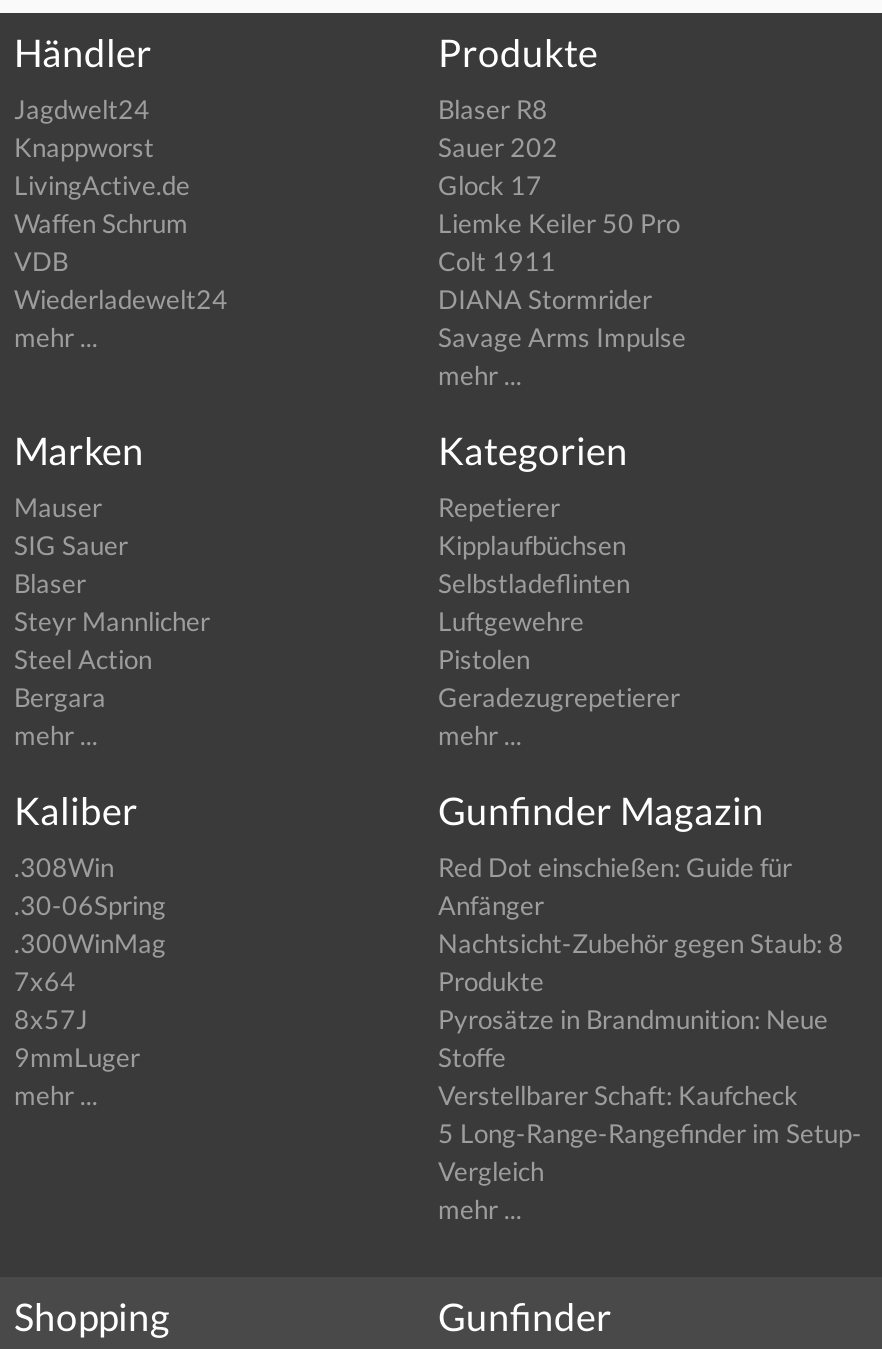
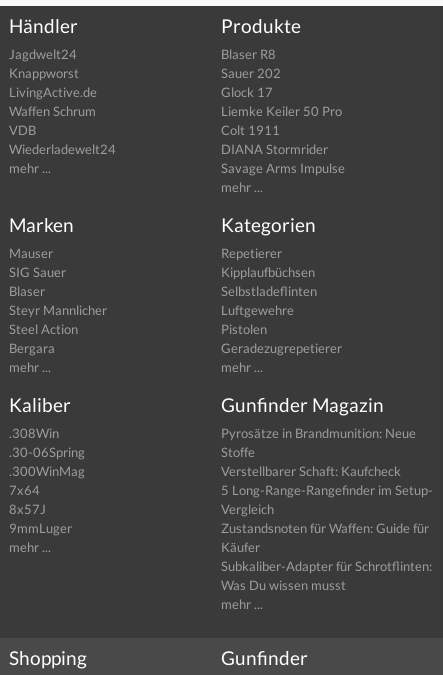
[438,850,844,996] Red Dot einschießen: Guide für | Anfänger | Nachtsicht-Zubehör gegen Staub: 8 | Produkte -> none
moved [438,1002,862,1186] -> [221,425,433,517]: Pyrosätze in Brandmunition: Neue | Stoffe | Verstellbarer Schaft: Kaufcheck | 5 Long-Range-Rangefinder im Setup- | Vergleich
none -> [221,520,432,593] Zustandsnoten für Waffen: Guide für | Käufer | Subkaliber-Adapter für Schrotflinten: | Was Du wissen musst

